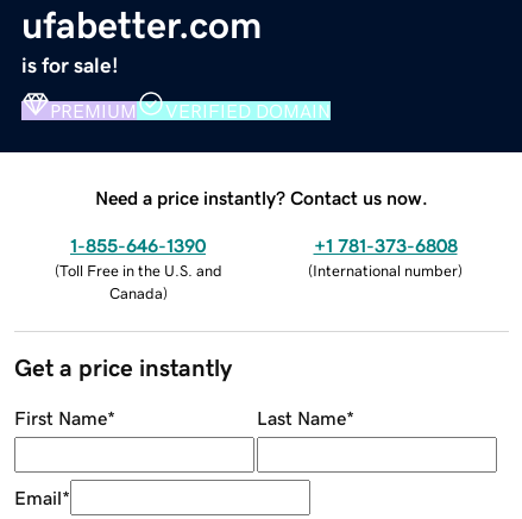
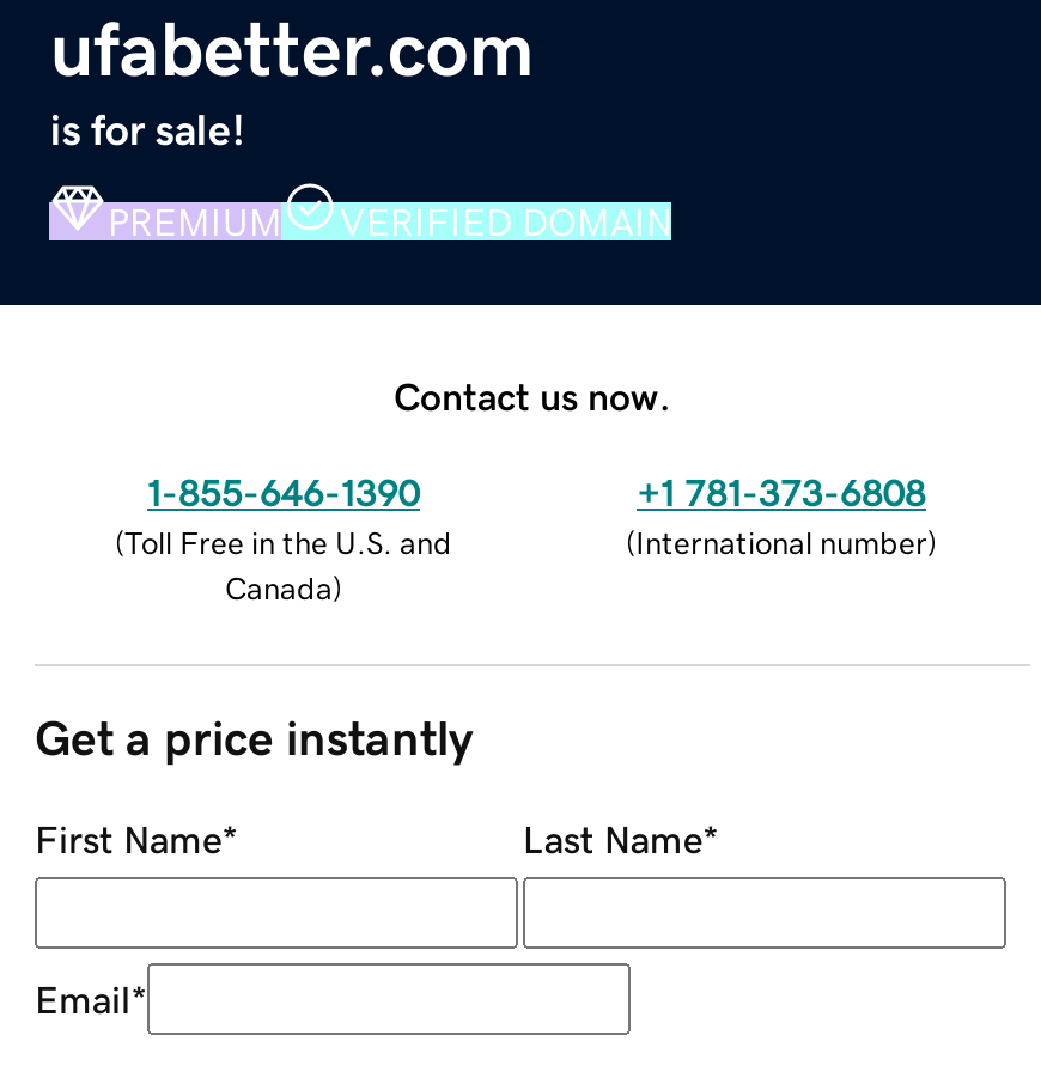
[95,188,428,207] Need a price instantly? Contact us now. -> [394,376,671,414] Contact us now.

